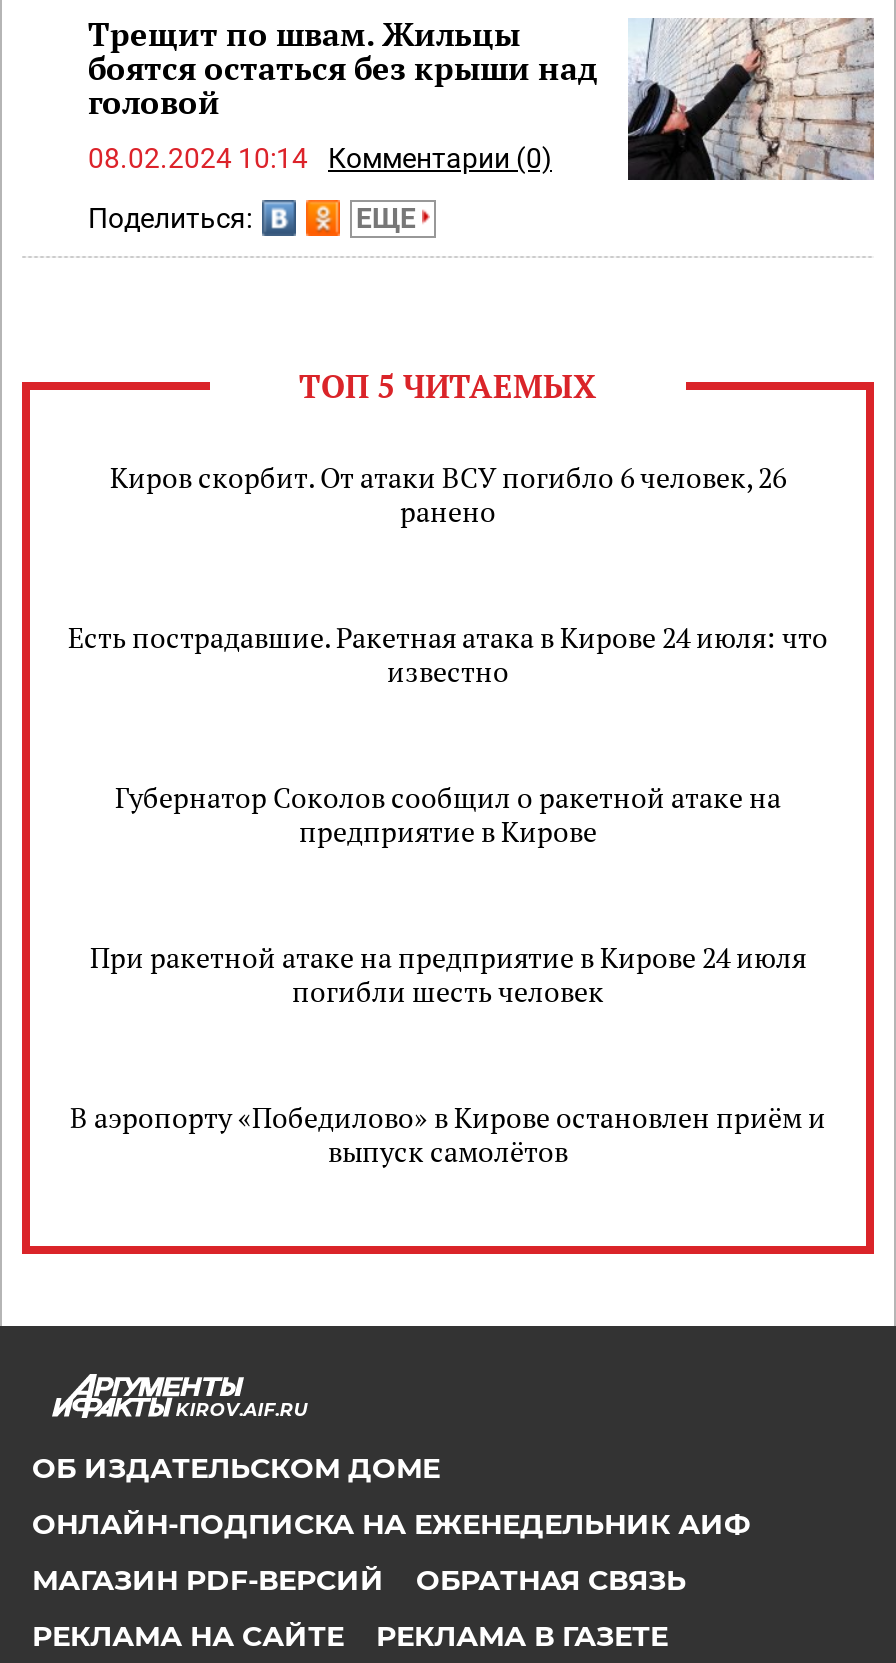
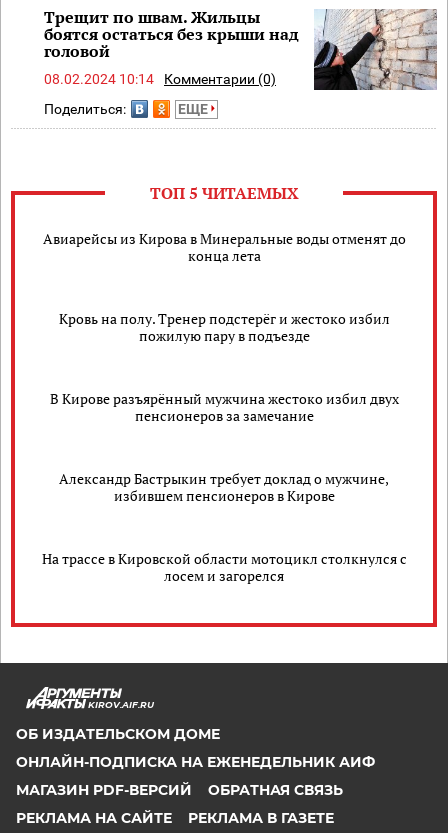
[110,458,786,530] Киров скорбит. От атаки ВСУ погибло 6 человек, 26 | ранено -> [42,229,405,265] Авиарейсы из Кирова в Минеральные воды отменят до | конца лета
[68,618,828,690] Есть пострадавшие. Ракетная атака в Кирове 24 июля: что | известно -> [58,309,389,345] Кровь на полу. Тренер подстерёг и жестоко избил | пожилую пару в подъезде
[115,778,781,850] Губернатор Соколов сообщил о ракетной атаке на | предприятие в Кирове -> [49,389,398,425] В Кирове разъярённый мужчина жестоко избил двух | пенсионеров за замечание
[90,938,806,1010] При ракетной атаке на предприятие в Кирове 24 июля | погибли шесть человек -> [59,469,389,505] Александр Бастрыкин требует доклад о мужчине, | избившем пенсионеров в Кирове
[70,1098,826,1170] В аэропорту «Победилово» в Кирове остановлен приём и | выпуск самолётов -> [41,549,406,585] На трассе в Кировской области мотоцикл столкнулся с | лосем и загорелся

